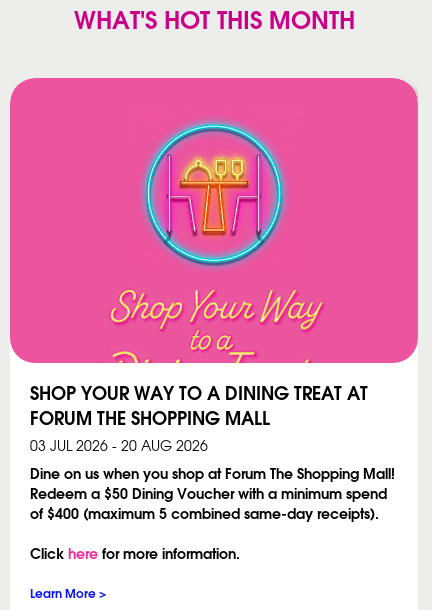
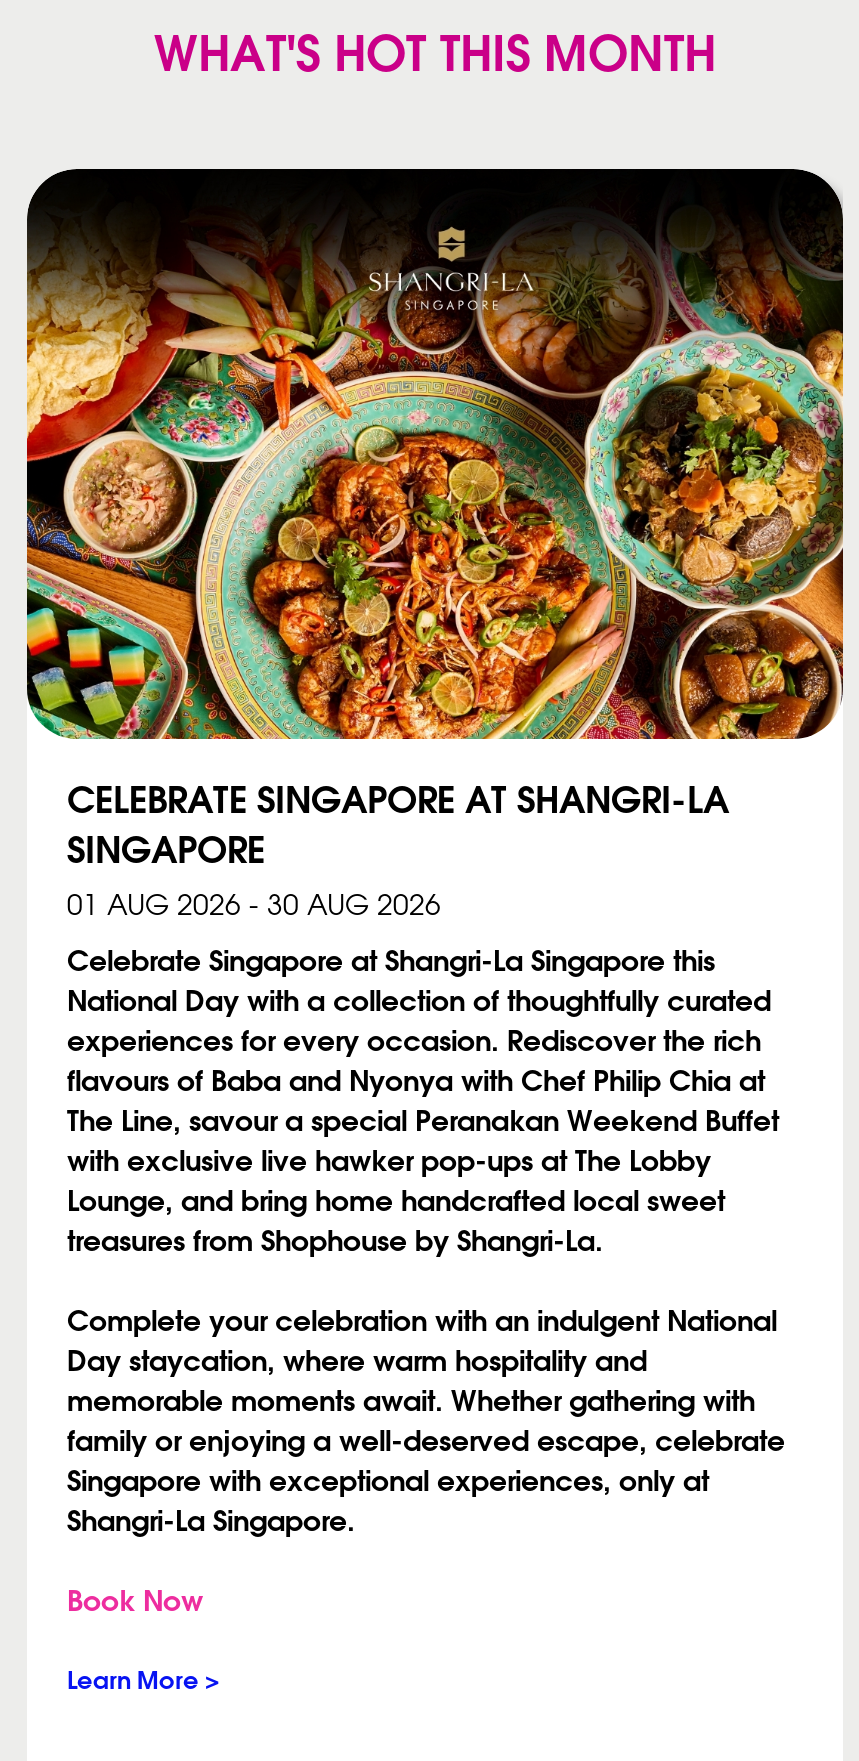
[9,77,419,562] [image] | SHOP YOUR WAY TO A DINING TREAT AT | FORUM THE SHOPPING MALL | 03 JUL 2026 - 20 AUG 2026 | Dine on us when you shop at Forum The Shopping Mall! | Redeem a $50 Dining Voucher with a minimum spend | of $400 (maximum 5 combined same-day receipts). | Click here for more information. -> [25,167,845,1617] [image] | CELEBRATE SINGAPORE AT SHANGRI-LA | SINGAPORE | 01 AUG 2026 - 30 AUG 2026 | Celebrate Singapore at Shangri-La Singapore this | National Day with a collection of thoughtfully curated | experiences for every occasion. Rediscover the rich | flavours of Baba and Nyonya with Chef Philip Chia at | The Line, savour a special Peranakan Weekend Buffet | with exclusive live hawker pop-ups at The Lobby | Lounge, and bring home handcrafted local sweet | treasures from Shophouse by Shangri-La. | Complete your celebration with an indulgent National | Day staycation, where warm hospitality and | memorable moments await. Whether gathering with | family or enjoying a well-deserved escape, celebrate | Singapore with exceptional experiences, only at | Shangri-La Singapore. | Book Now

